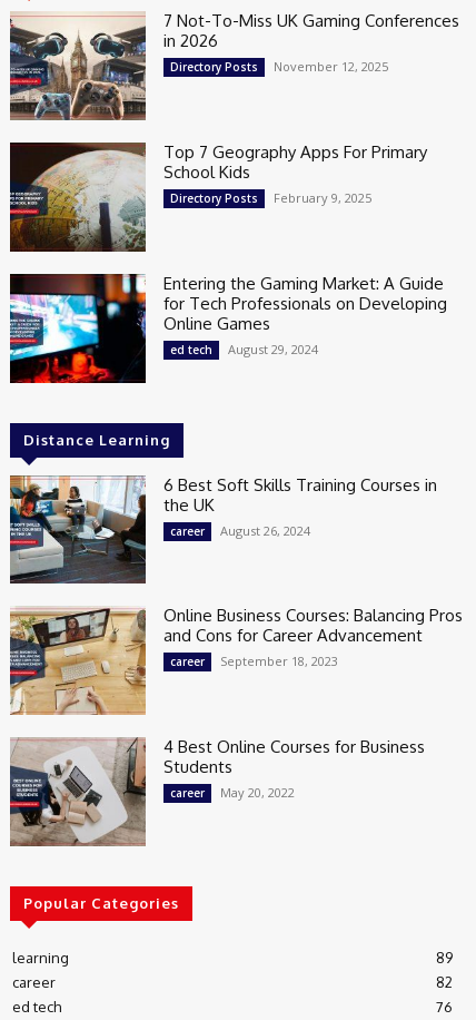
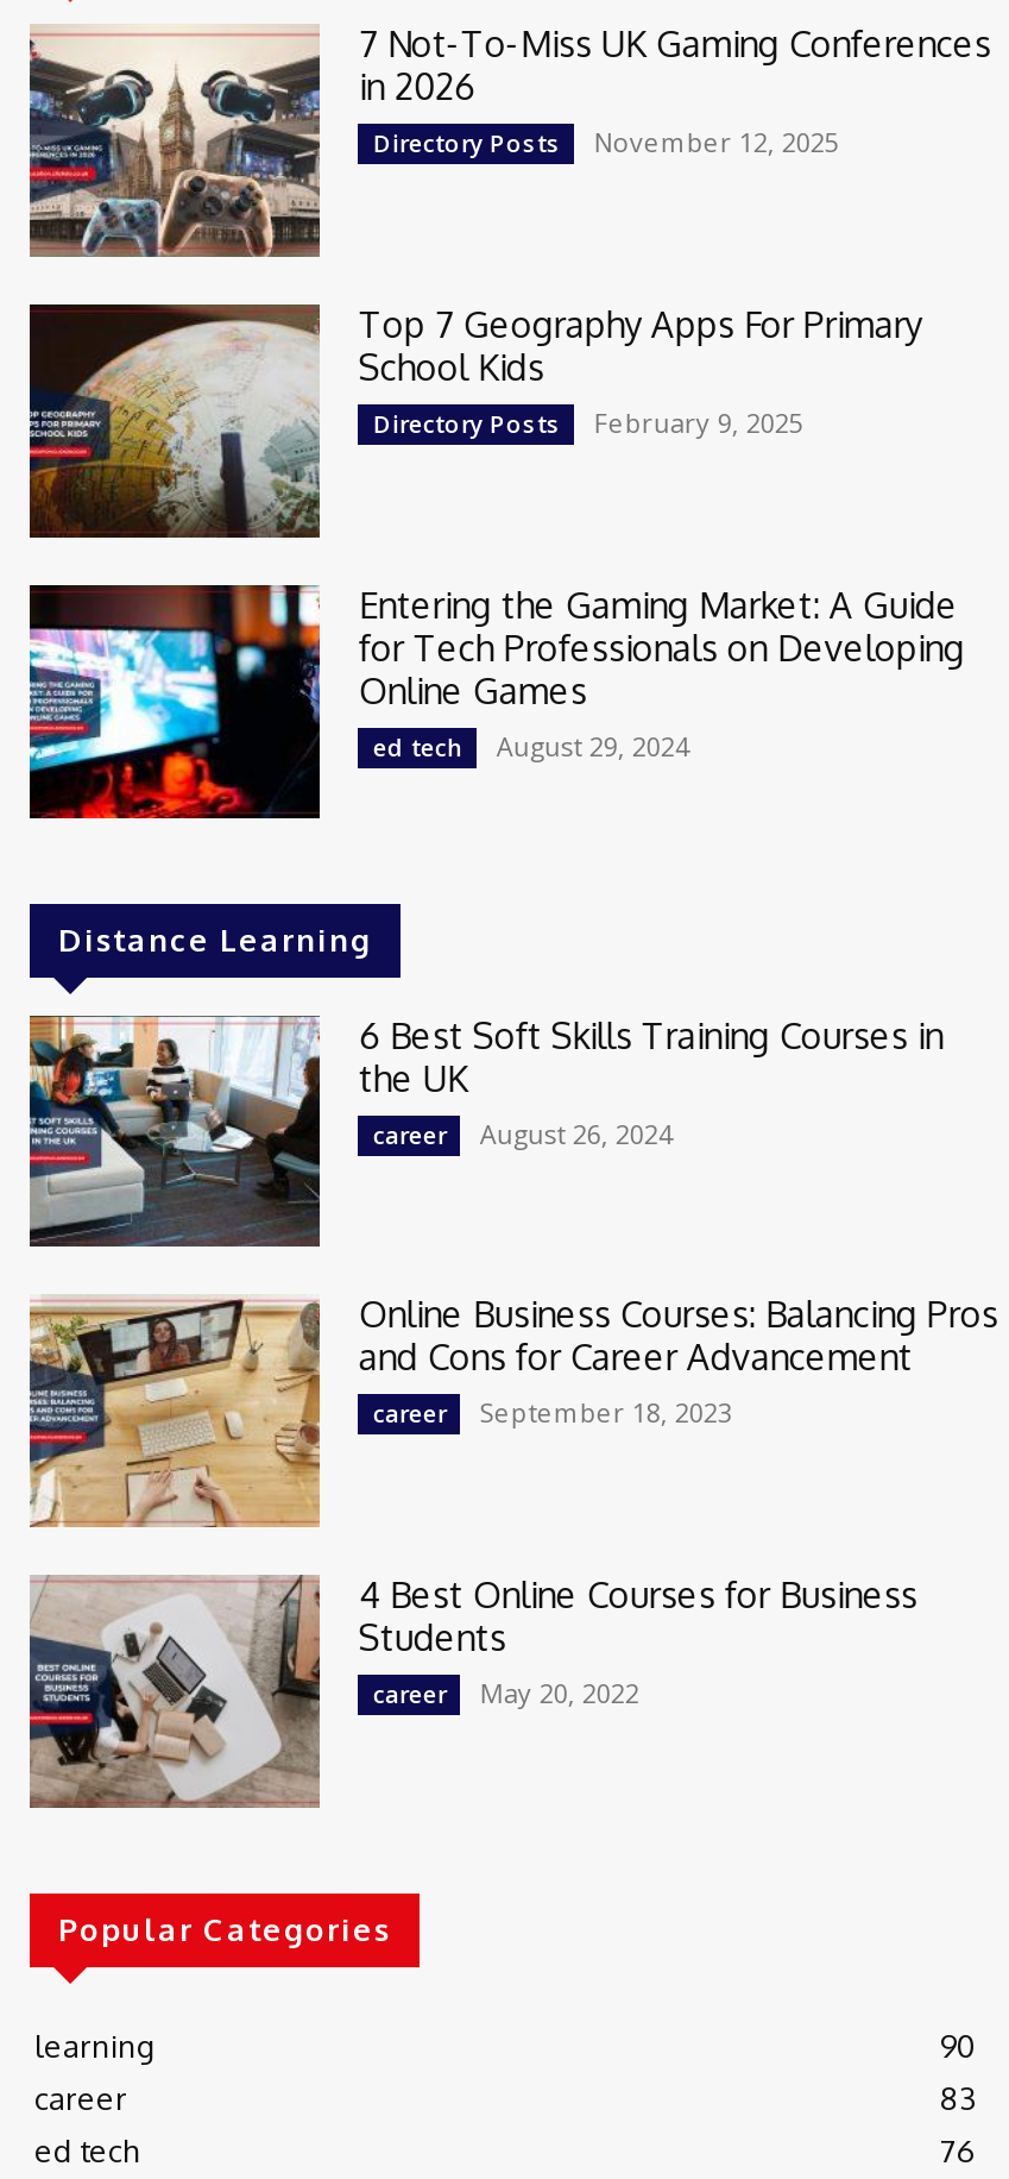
[436,949,453,967] 89 -> [940,2027,976,2066] 90
[436,974,453,991] 82 -> [940,2080,976,2118] 83

